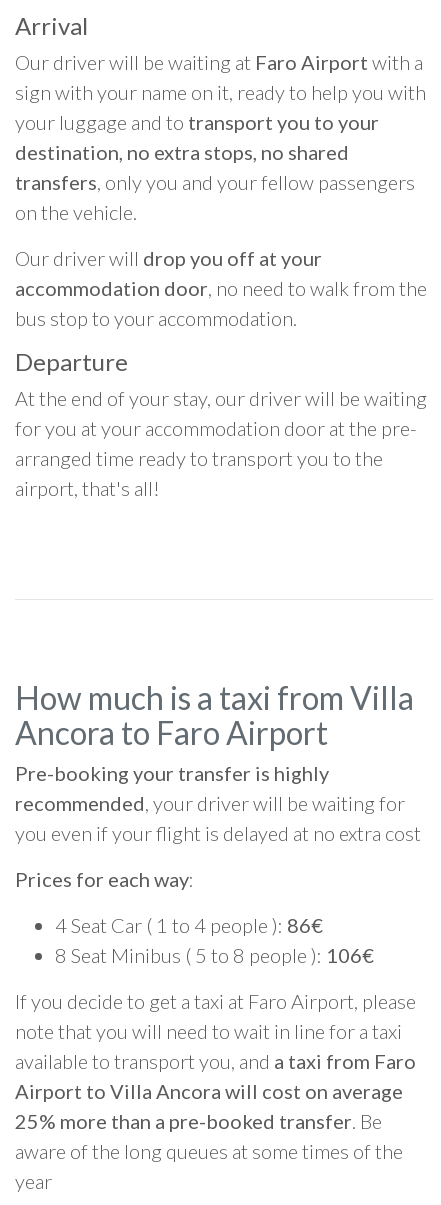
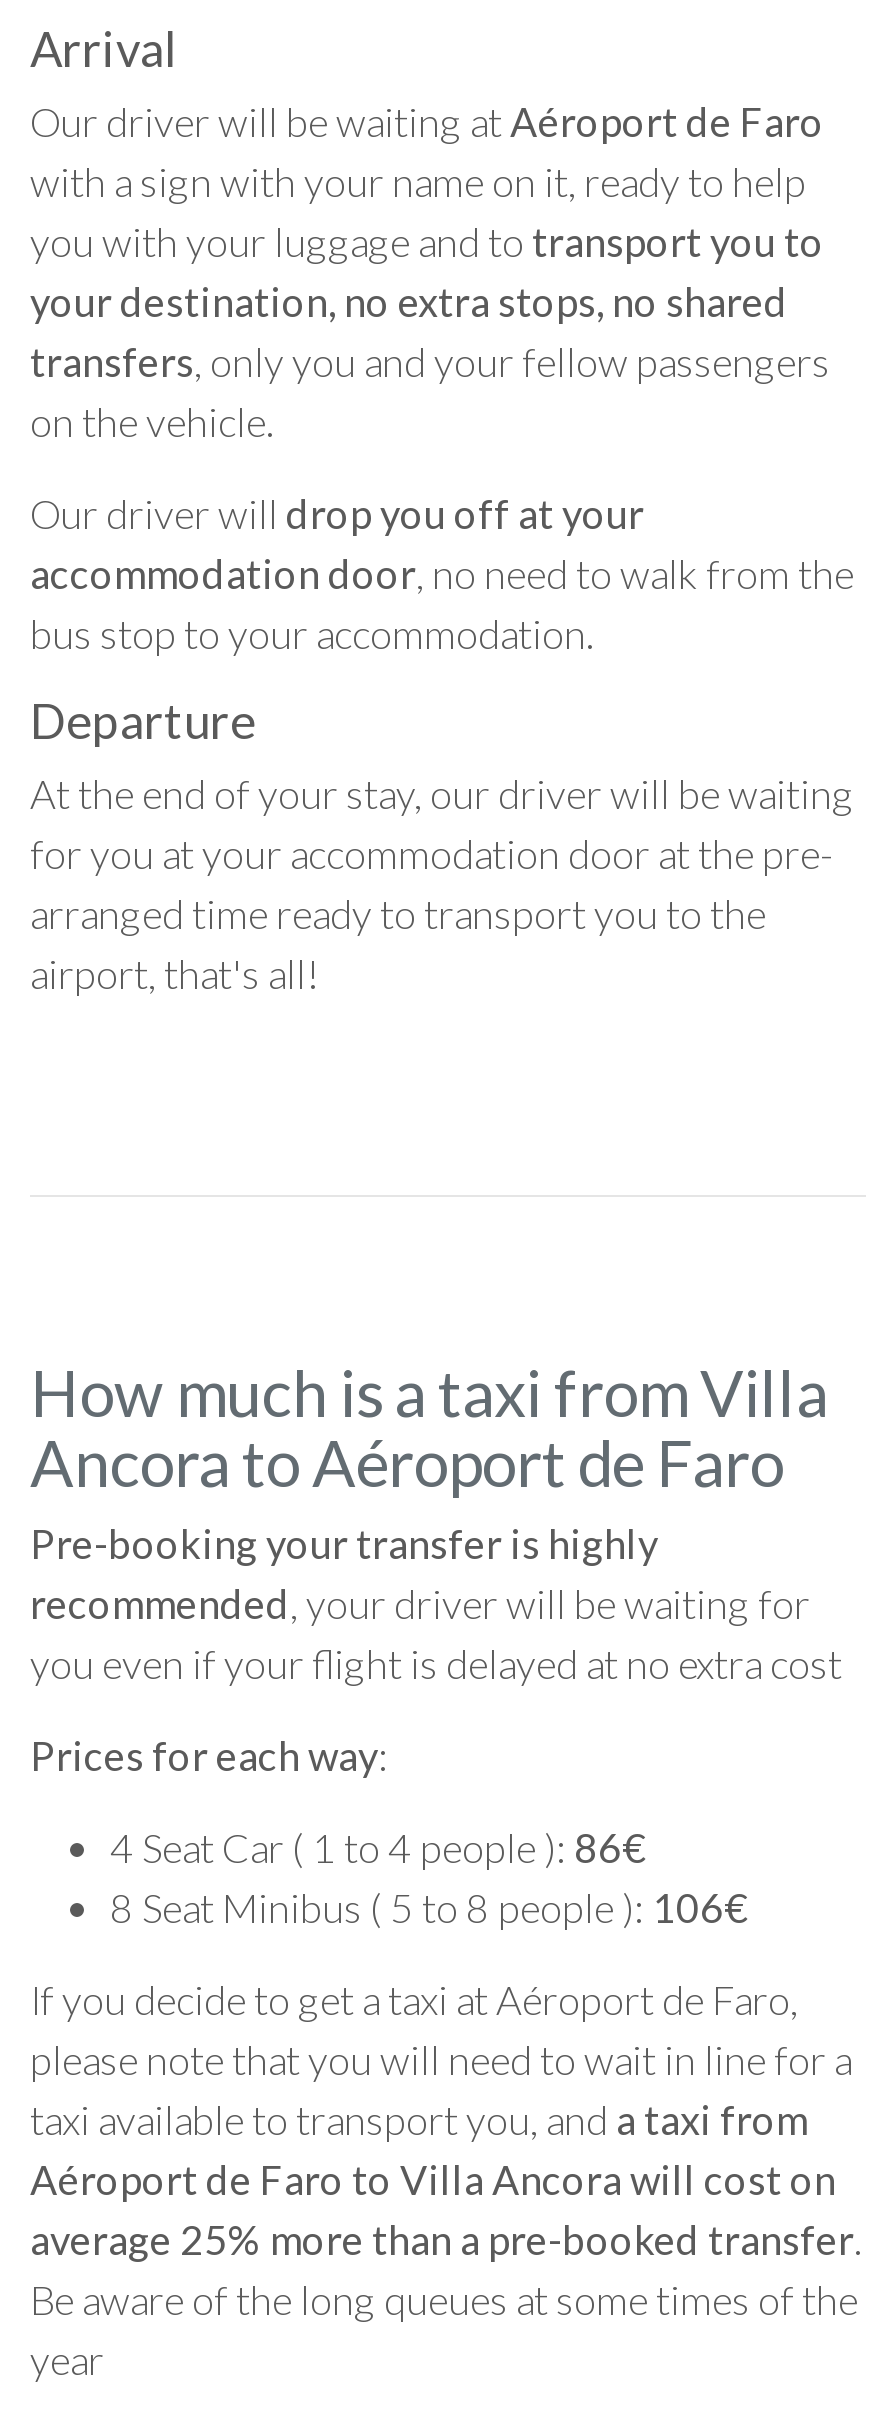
[15,50,426,164] Our driver will be waiting at Faro Airport with a | sign with your name on it, ready to help you with | your luggage and to transport you to your | destination, no extra stops, no shared -> [30,98,824,326] Our driver will be waiting at Aéroport de Faro | with a sign with your name on it, ready to help | you with your luggage and to transport you to | your destination, no extra stops, no shared
[15,713,328,752] Ancora to Faro Airport -> [30,1424,784,1502] Ancora to Aéroport de Faro
[15,989,416,1163] If you decide to get a taxi at Faro Airport, please | note that you will need to wait in line for a taxi | available to transport you, and a taxi from Faro | Airport to Villa Ancora will cost on average | 25% more than a pre-booked transfer. Be | aware of the long queues at some times of the -> [30,1976,862,2324] If you decide to get a taxi at Aéroport de Faro, | please note that you will need to wait in line for a | taxi available to transport you, and a taxi from | Aéroport de Faro to Villa Ancora will cost on | average 25% more than a pre-booked transfer. | Be aware of the long queues at some times of the

